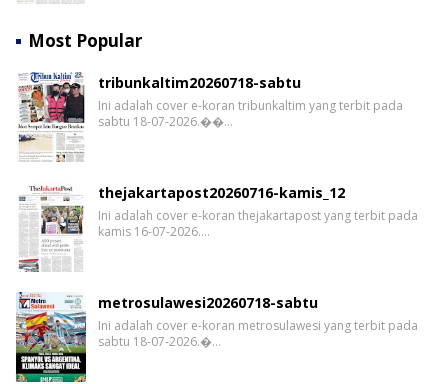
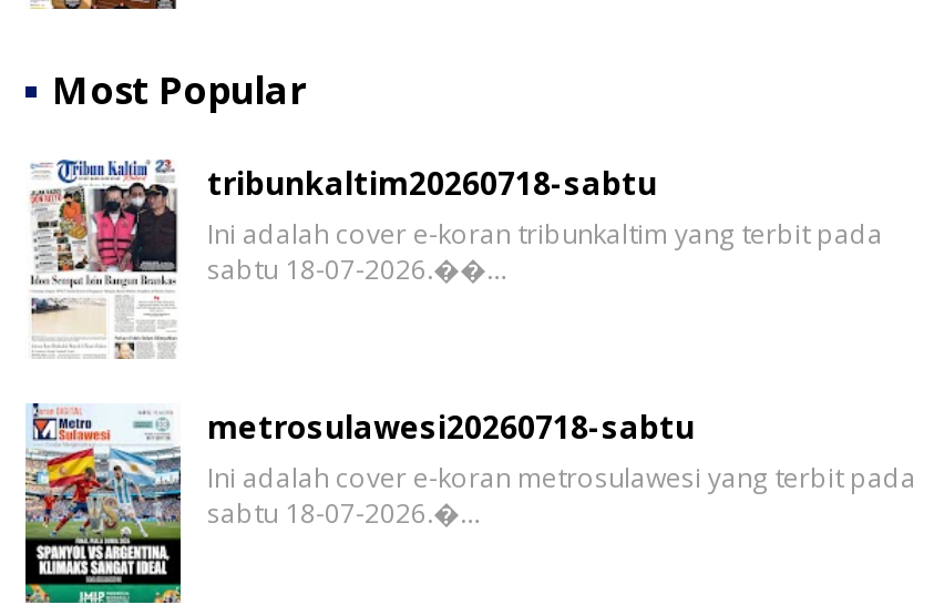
[19,183,418,272] [image] | thejakartapost20260716-kamis_12 | Ini adalah cover e-koran thejakartapost yang terbit pada | kamis 16-07-2026.… -> none

